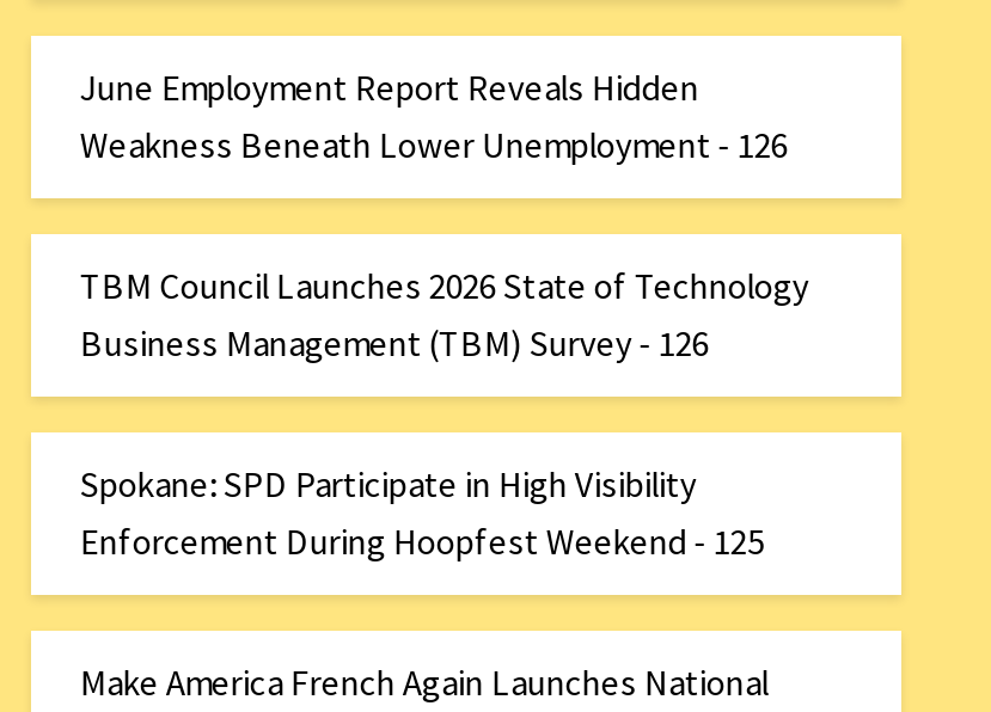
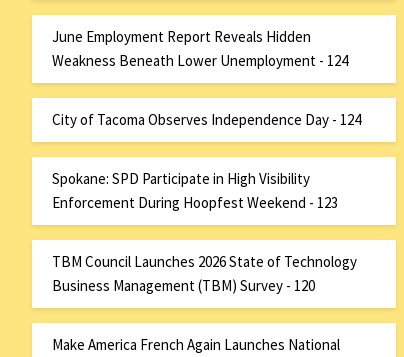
[80,121,788,167] Weakness Beneath Lower Unemployment - 126 -> [52,51,348,70] Weakness Beneath Lower Unemployment - 124
moved [80,262,809,308] -> [52,252,357,271]: TBM Council Launches 2026 State of Technology
[80,320,709,365] Business Management (TBM) Survey - 126 -> [52,110,361,129] City of Tacoma Observes Independence Day - 124
moved [80,461,697,506] -> [52,169,310,188]: Spokane: SPD Participate in High Visibility
[80,518,764,563] Enforcement During Hoopfest Weekend - 125 -> [52,193,338,295] Enforcement During Hoopfest Weekend - 123 | Business Management (TBM) Survey - 120

